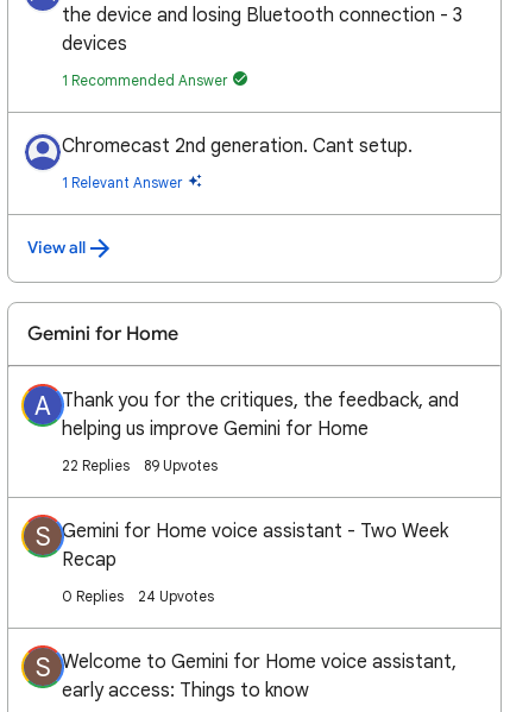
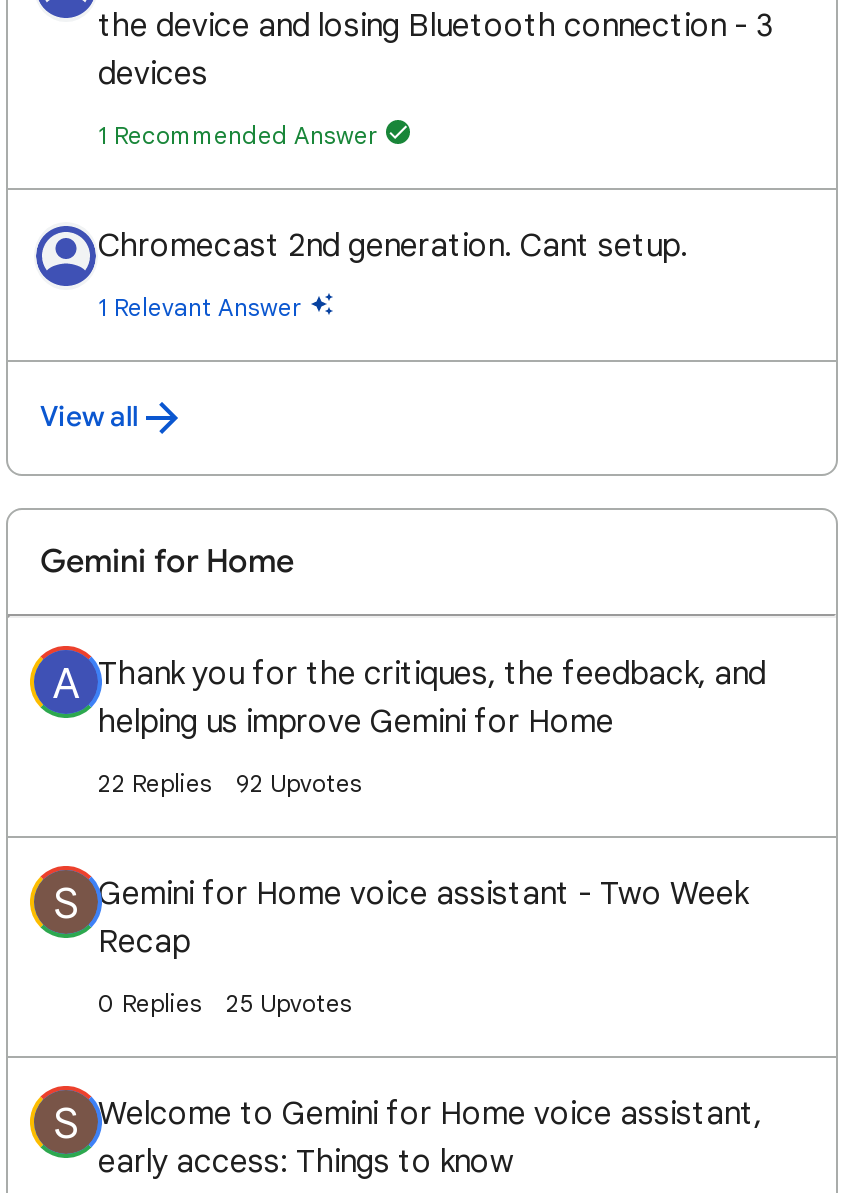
[62,456,218,474] 22 Replies 89 Upvotes -> [98,768,362,798] 22 Replies 92 Upvotes
[138,587,214,605] 24 Upvotes -> [226,988,352,1018] 25 Upvotes

